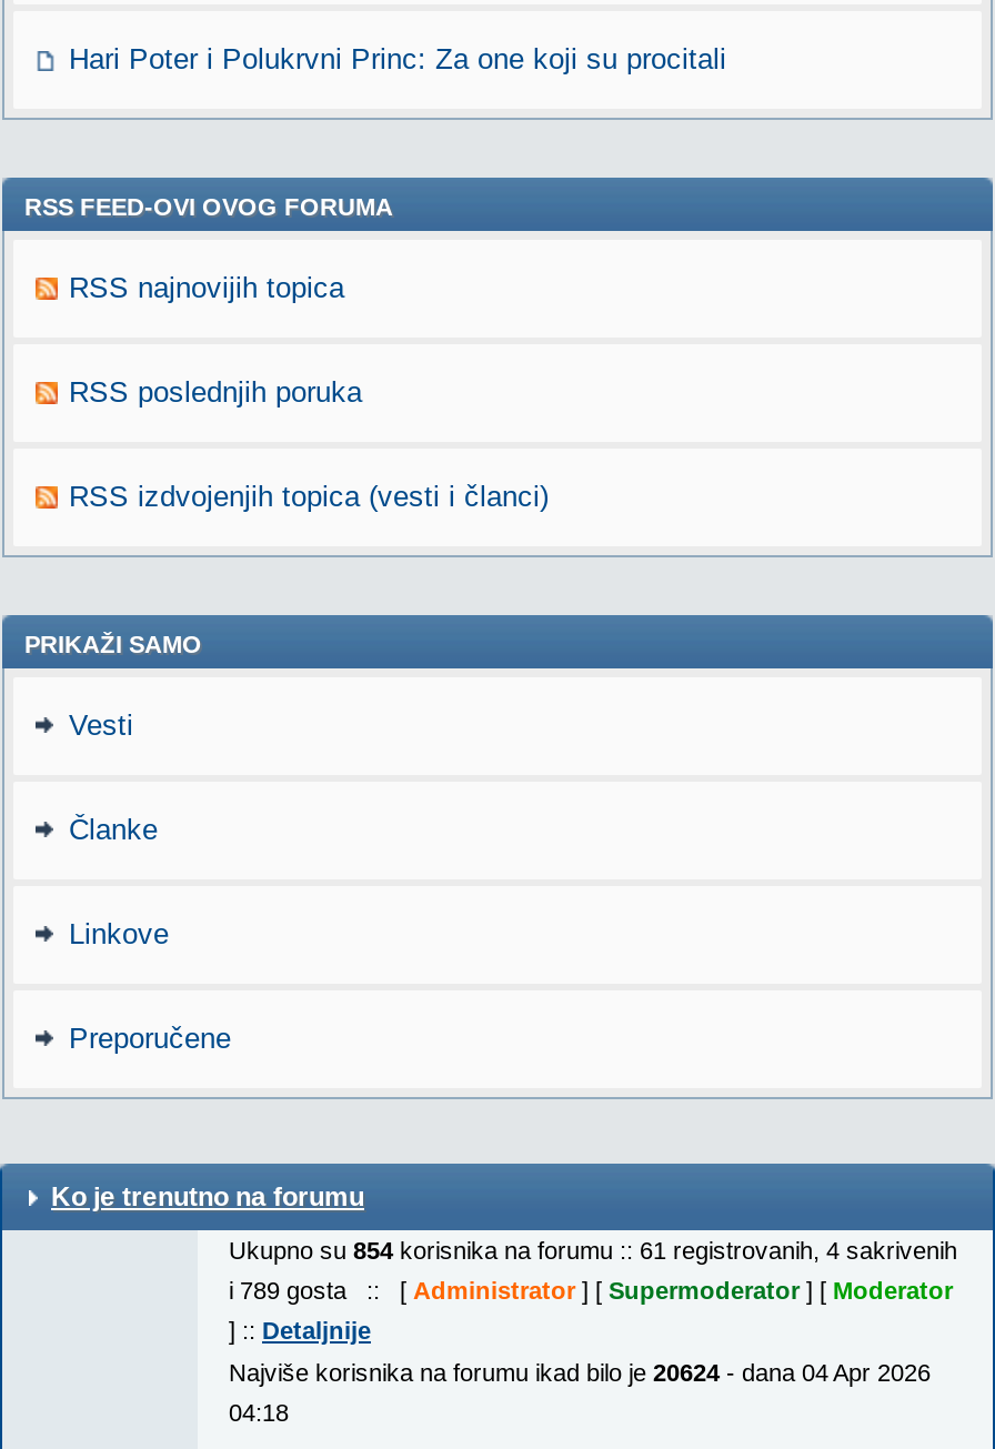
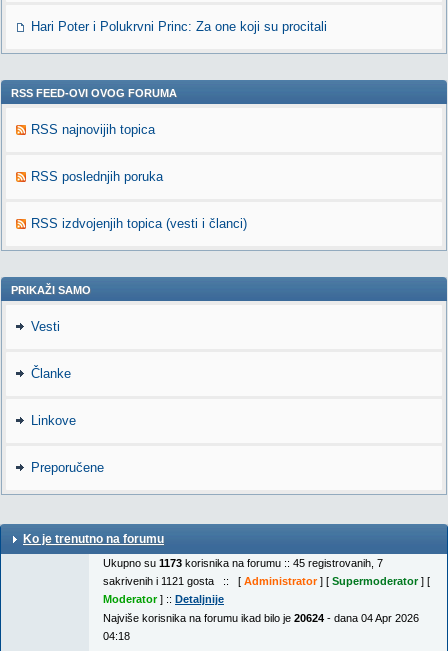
[229,1237,957,1264] Ukupno su 854 korisnika na forumu :: 61 registrovanih, 4 sakrivenih -> [103,557,383,569] Ukupno su 1173 korisnika na forumu :: 45 registrovanih, 7
[229,1277,953,1304] i 789 gosta :: [Administrator] [Supermoderator] [Moderator -> [103,575,430,587] sakrivenih i 1121 gosta :: [Administrator] [Supermoderator] [
[229,1317,371,1344] ] :: Detaljnije -> [103,593,224,605] Moderator] :: Detaljnije

